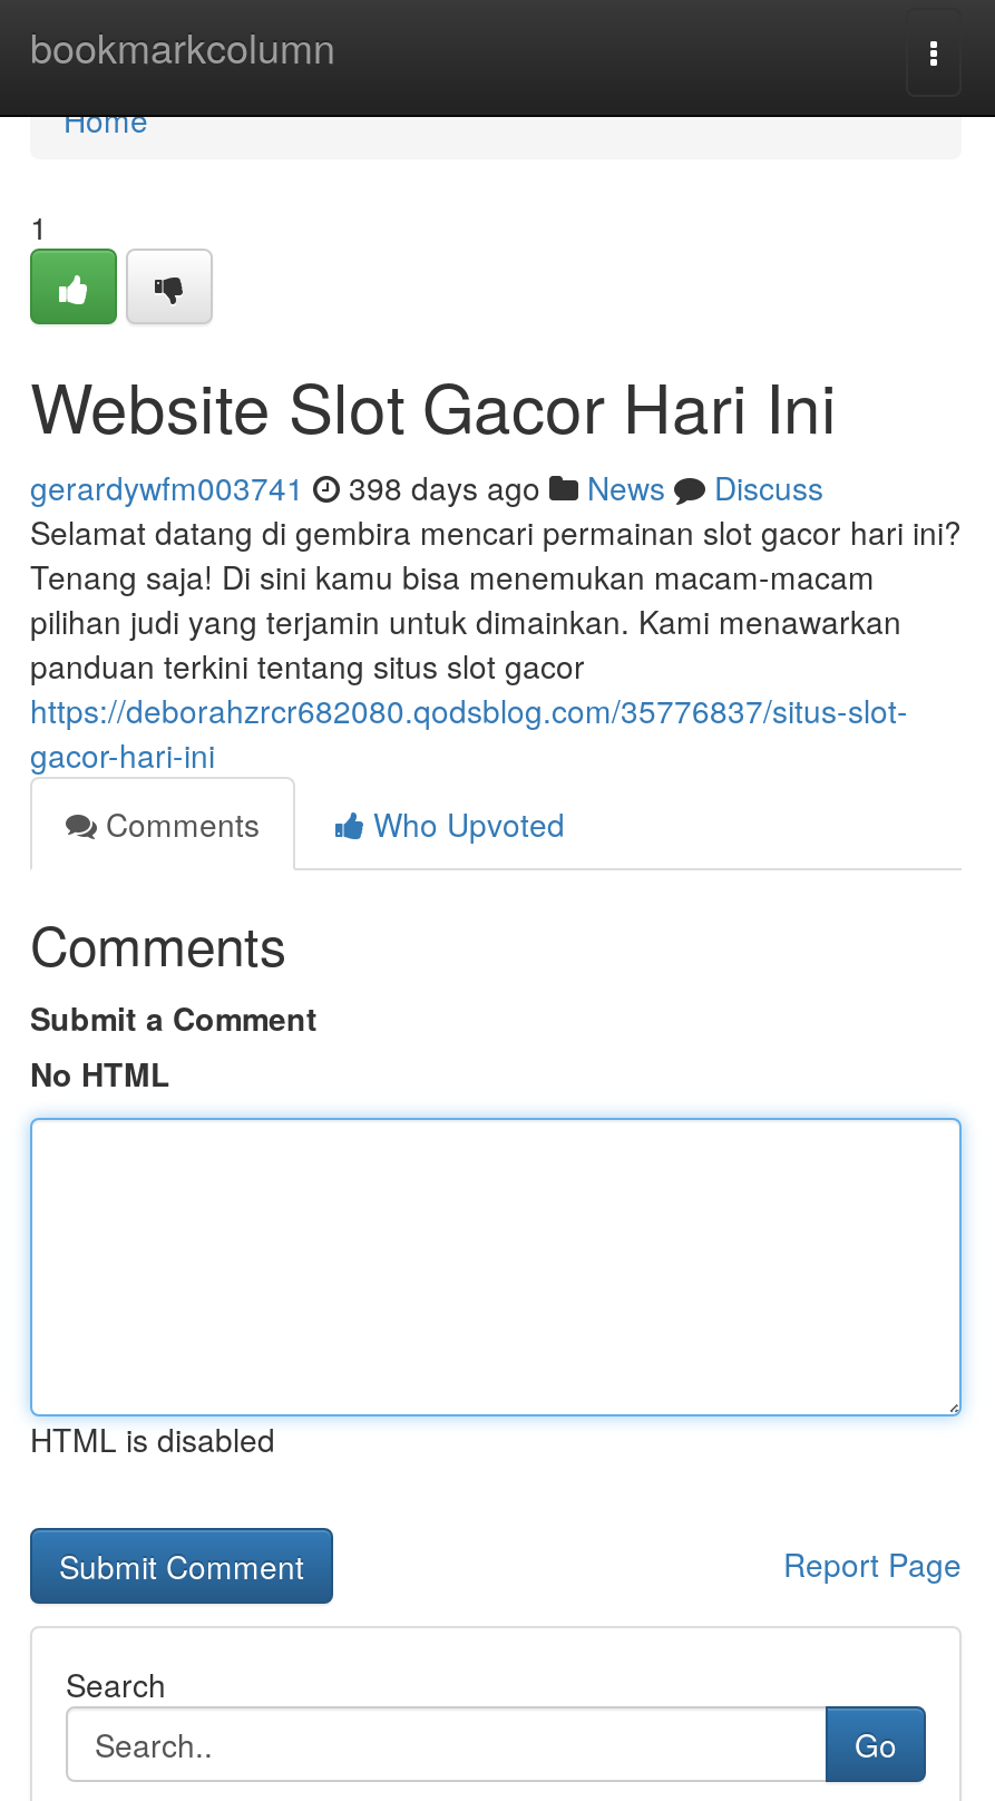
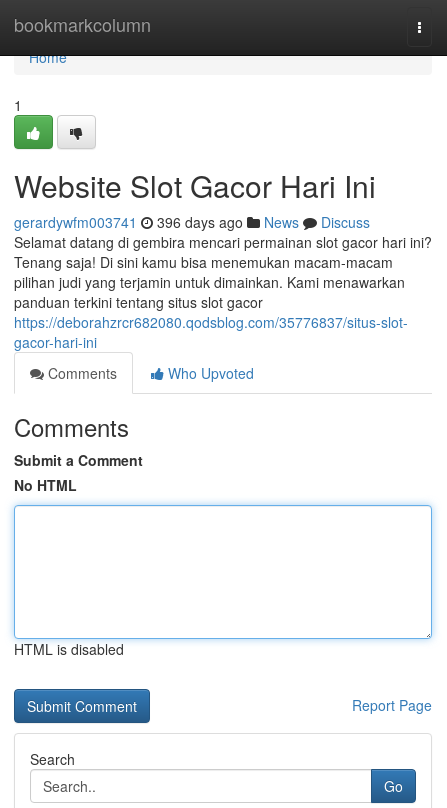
[30,465,823,509] gerardywfm003741 398 days ago News Discuss -> [14,212,370,232] gerardywfm003741 396 days ago News Discuss

